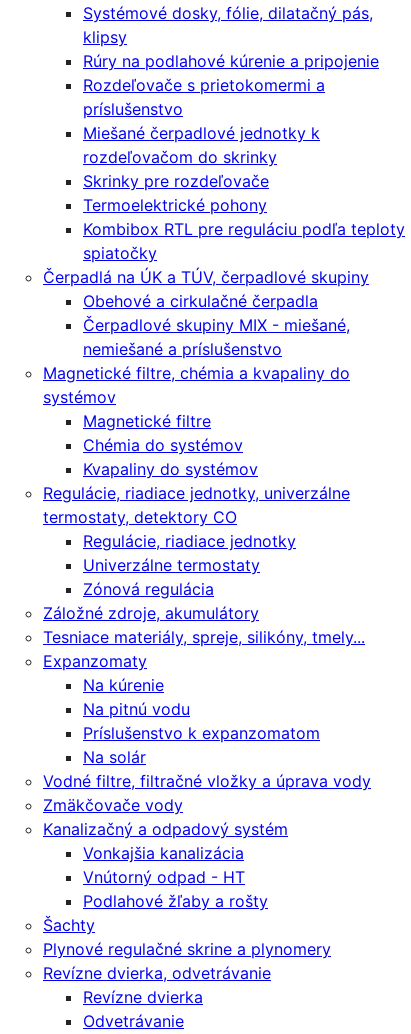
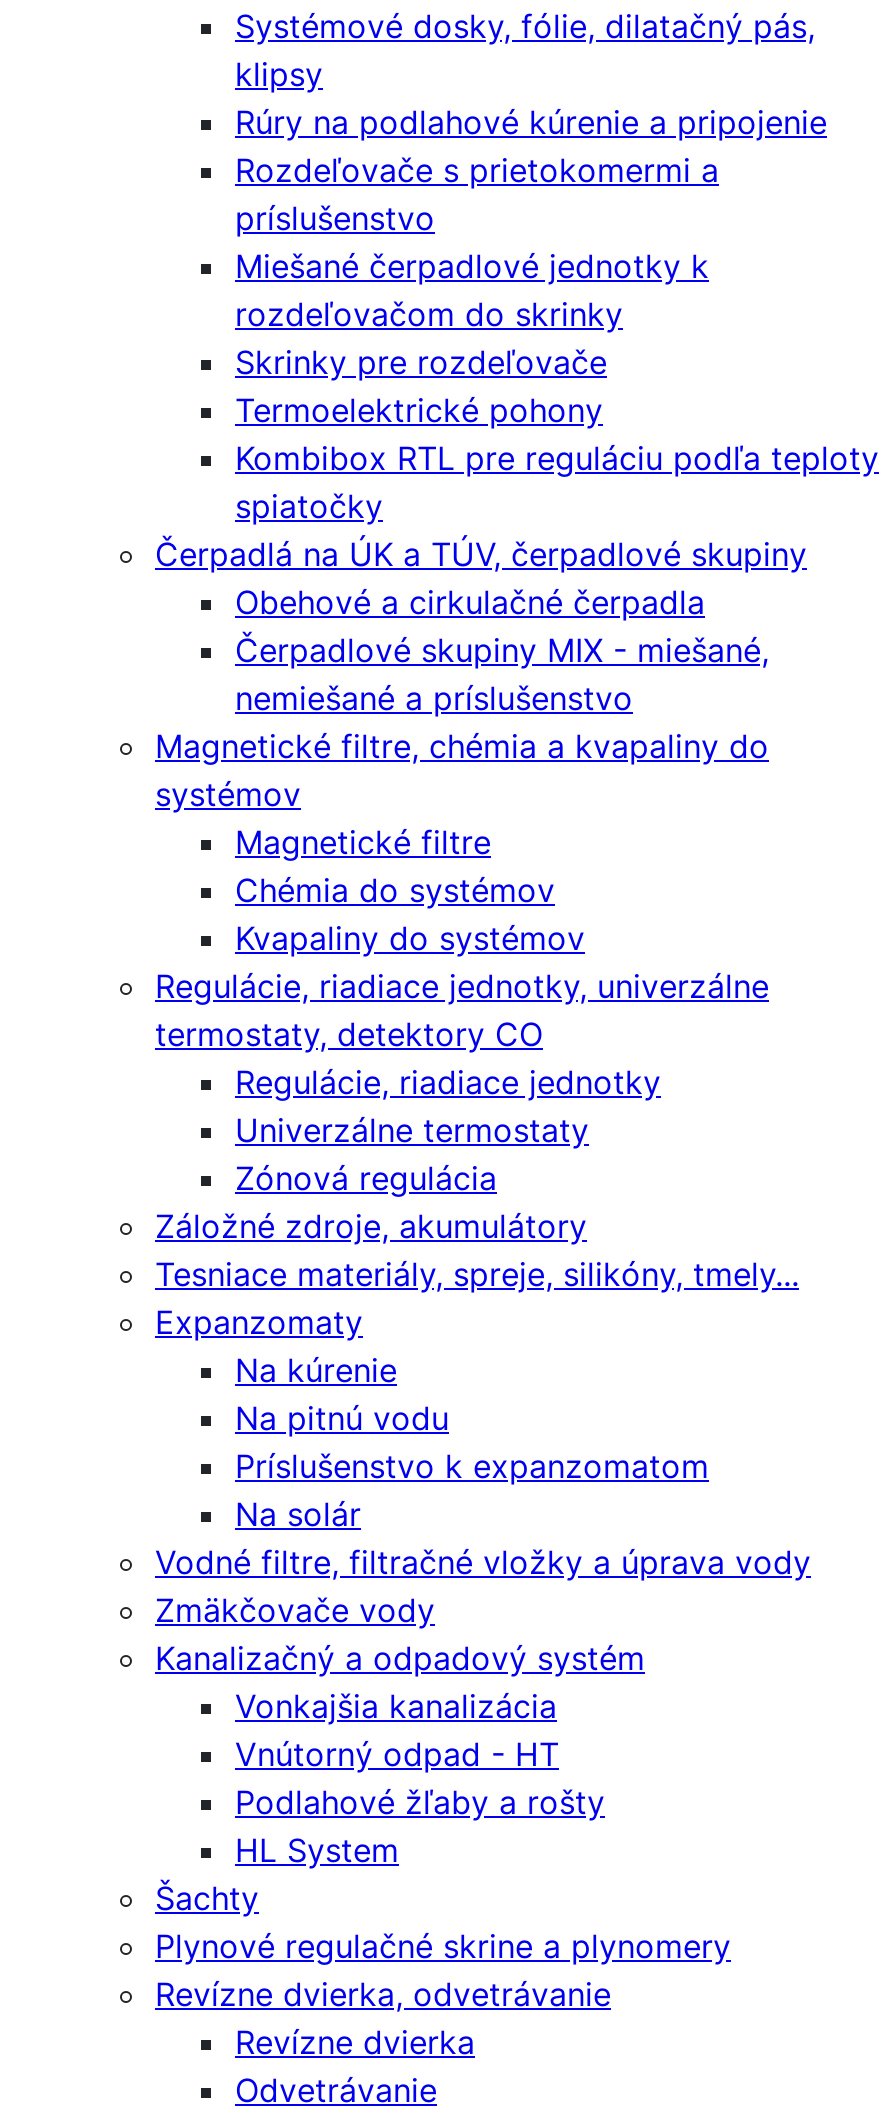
none -> [235,1830,399,1870] HL System

